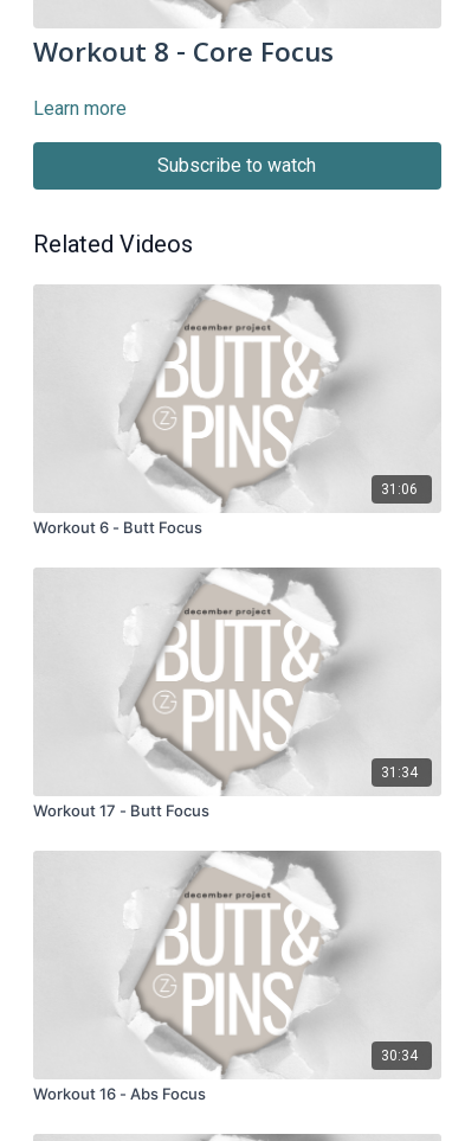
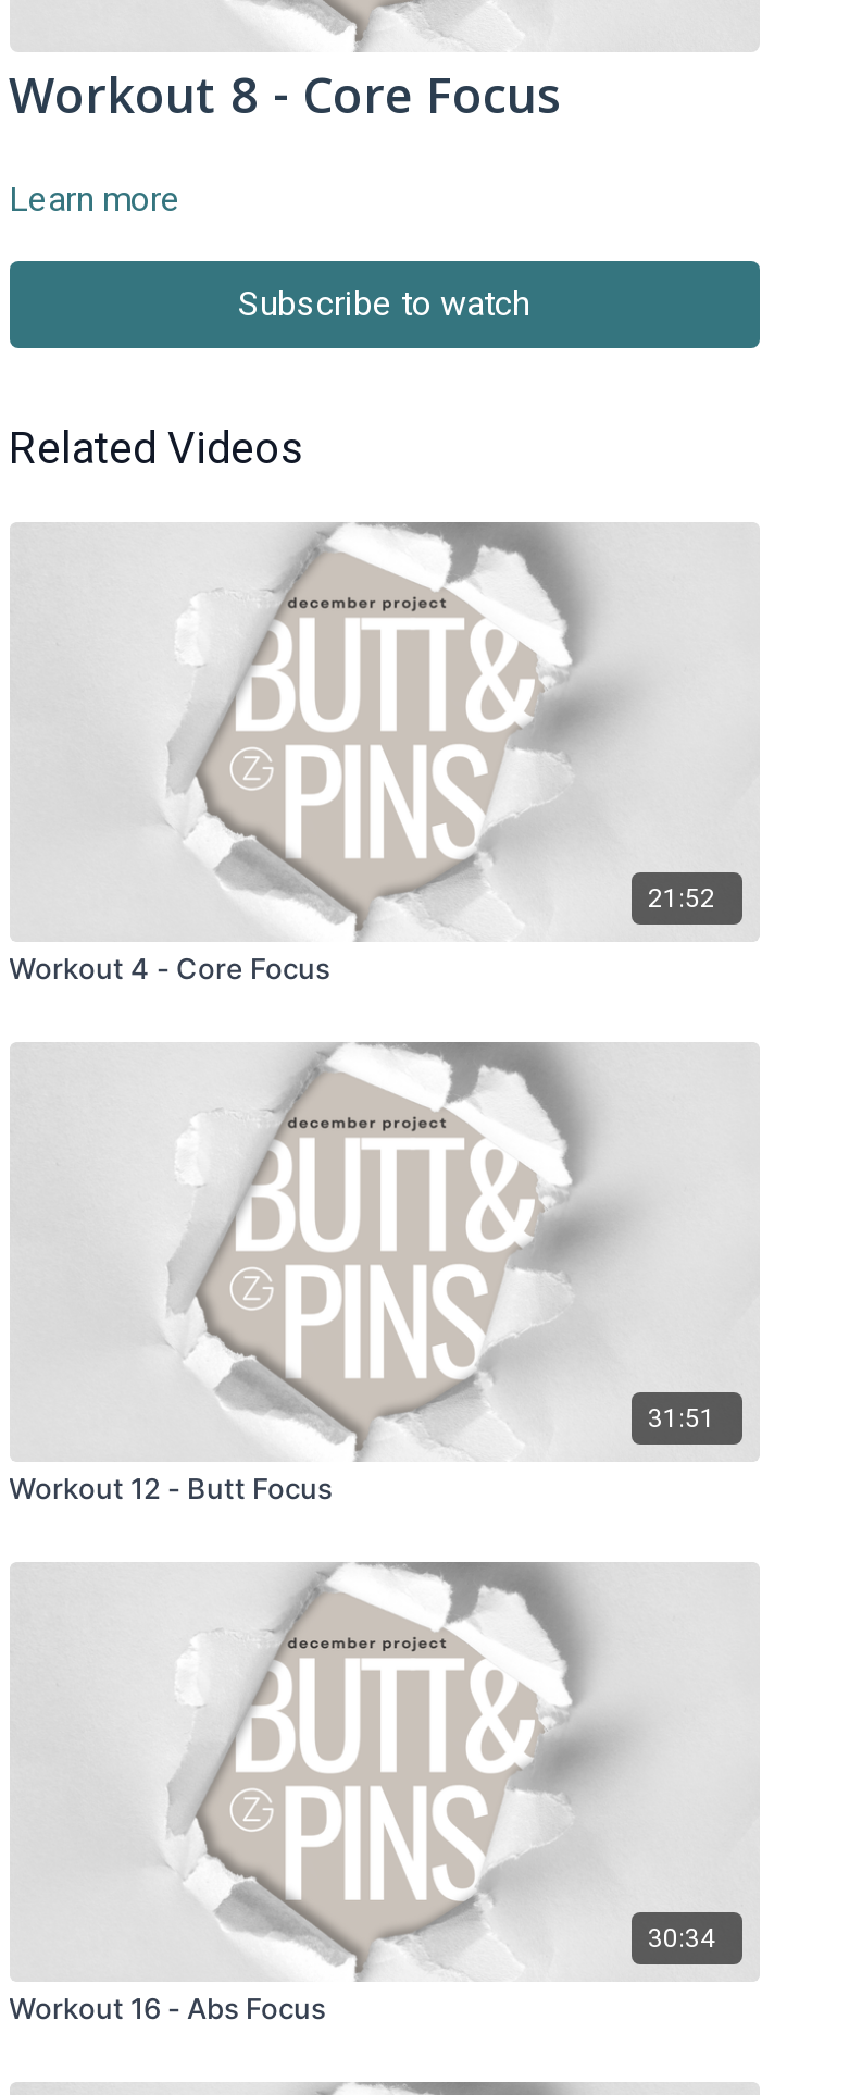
[380,481,417,498] 31:06 -> [648,883,715,913] 21:52
[33,518,202,537] Workout 6 - Butt Focus -> [9,950,330,985] Workout 4 - Core Focus
[380,764,417,781] 31:34 -> [648,1403,715,1434] 31:51
[33,801,209,820] Workout 17 - Butt Focus -> [9,1471,333,1506] Workout 12 - Butt Focus

